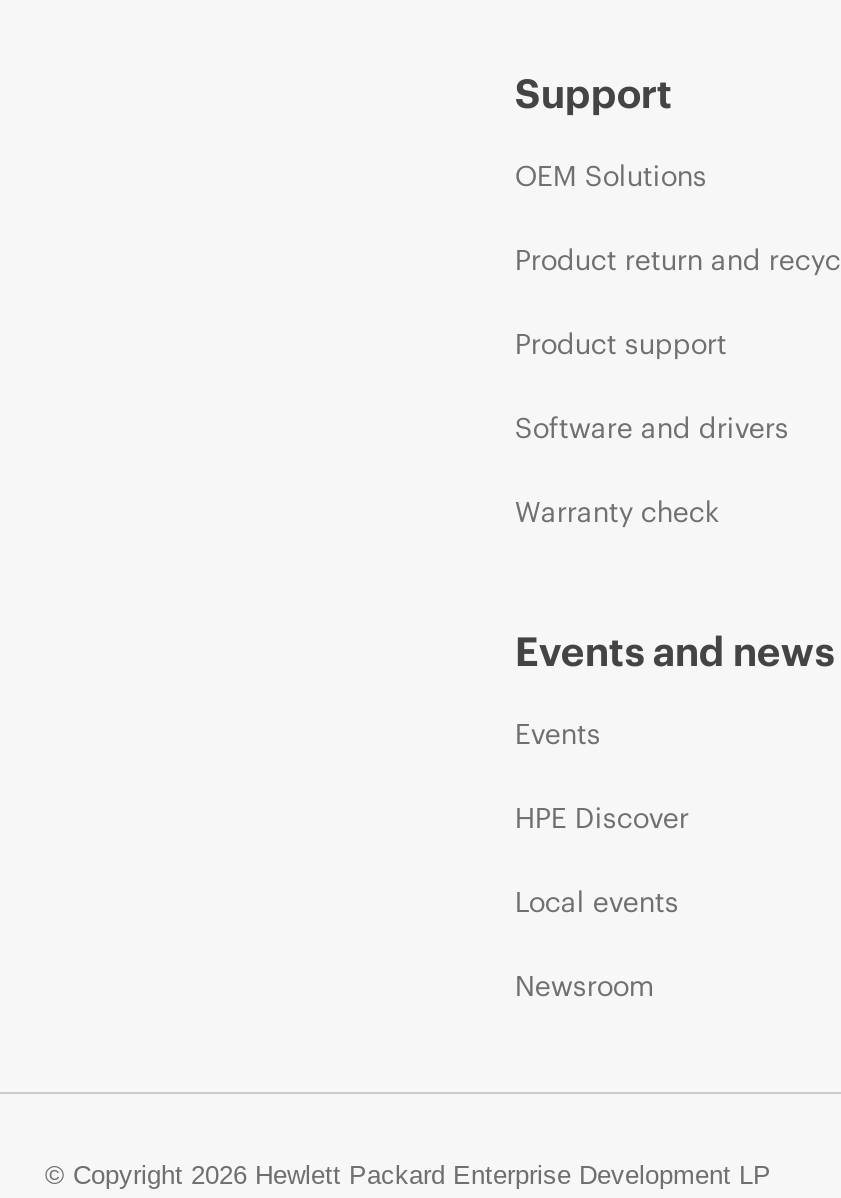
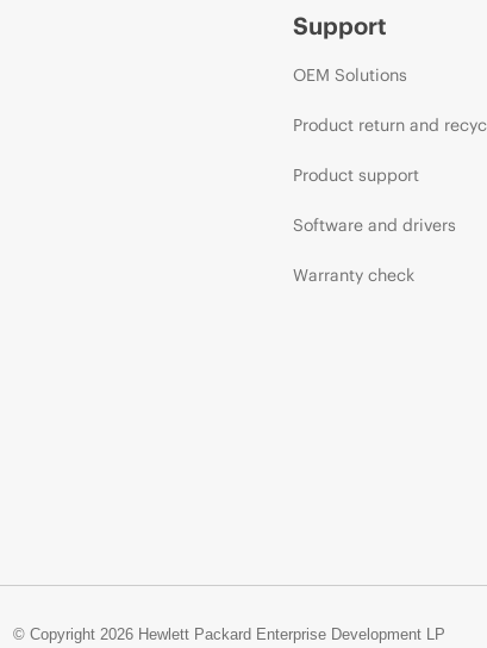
[515,626,835,1004] Events and news | Events | HPE Discover | Local events | Newsroom -> none

